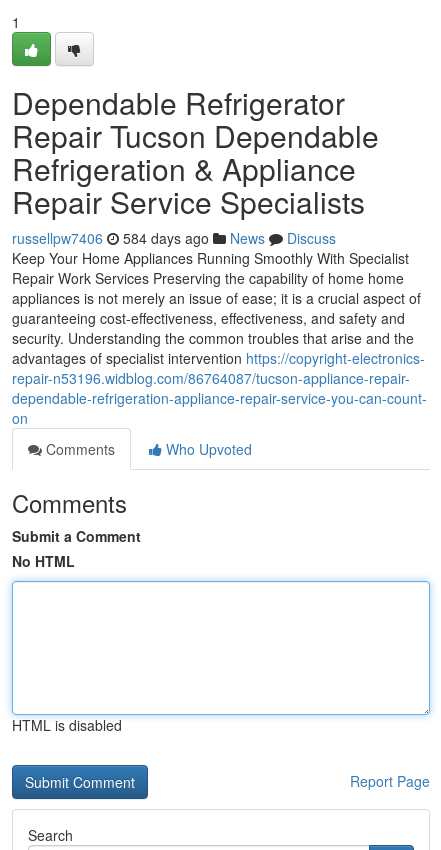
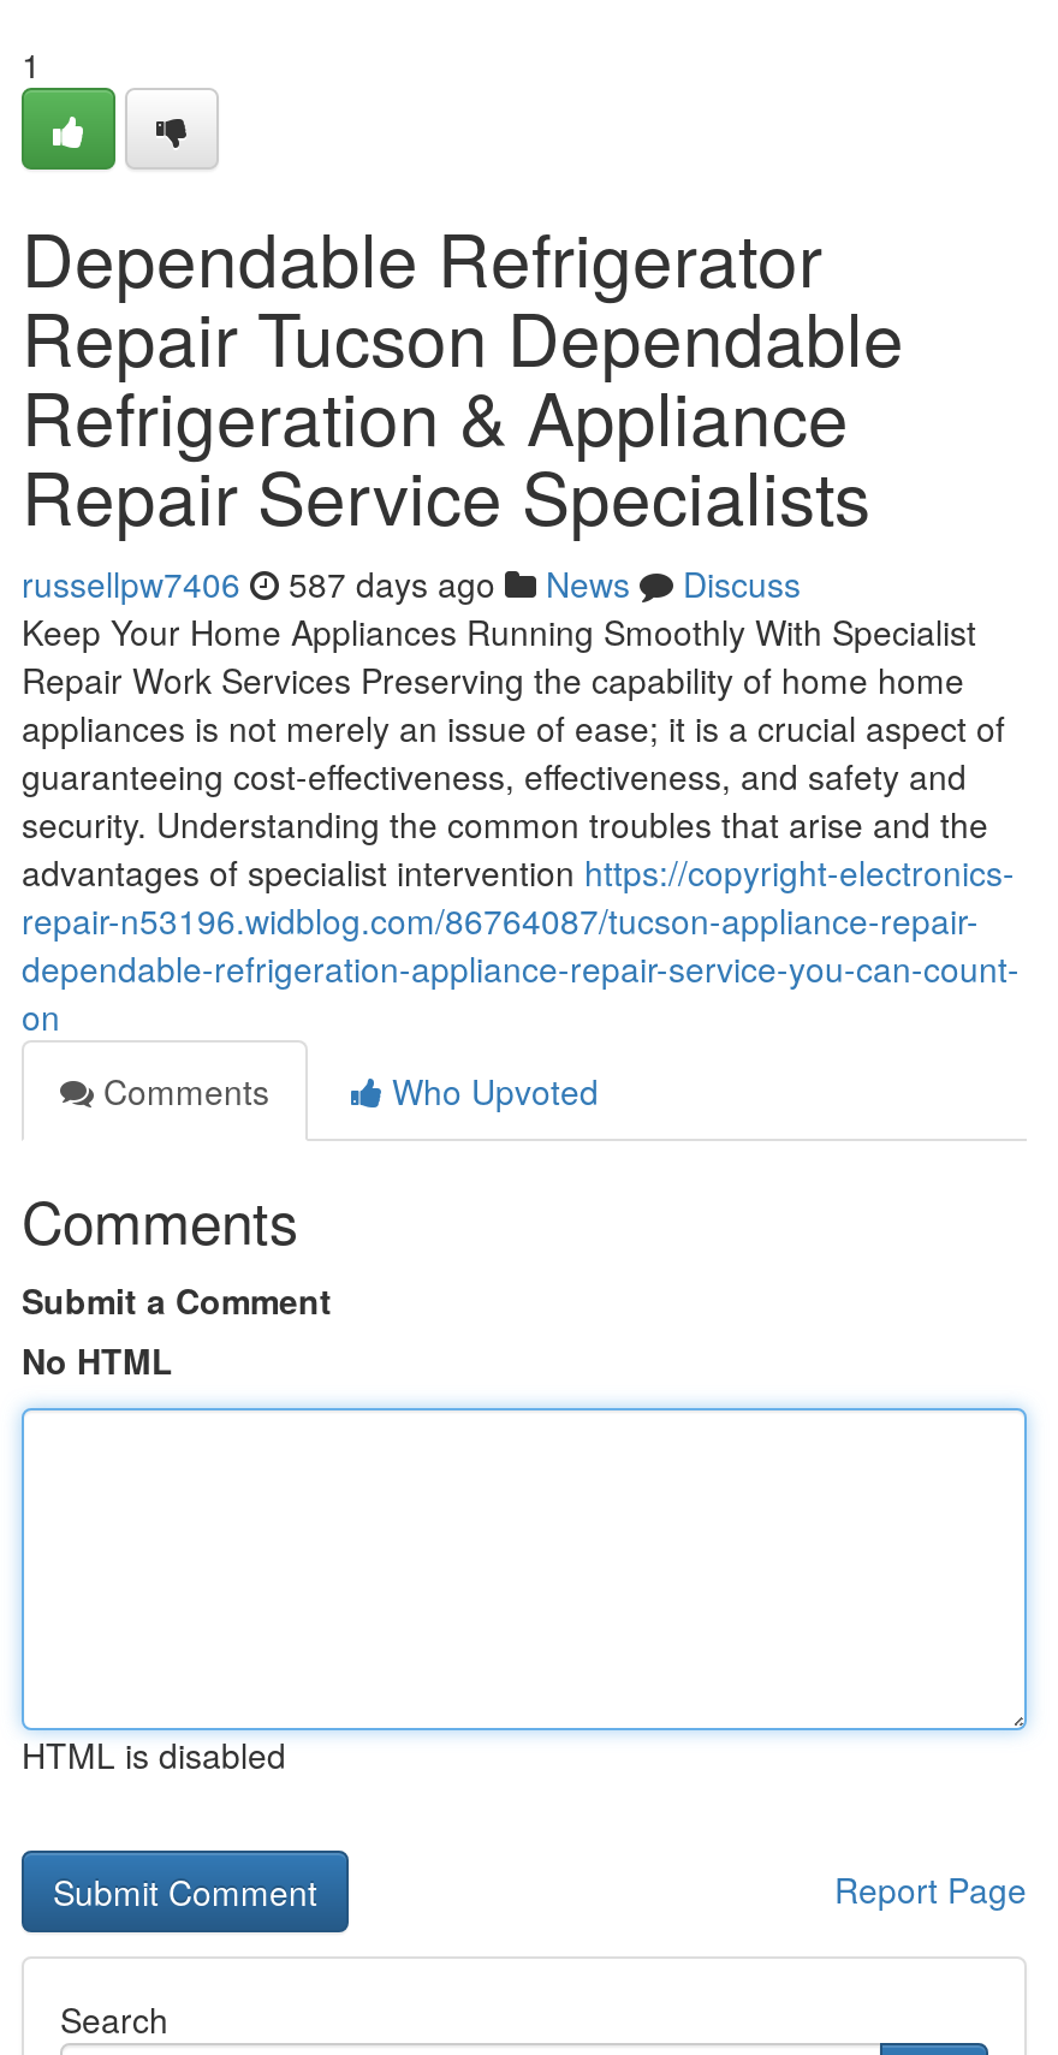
[12,228,336,248] russellpw7406 584 days ago News Discuss -> [22,559,801,607] russellpw7406 587 days ago News Discuss

